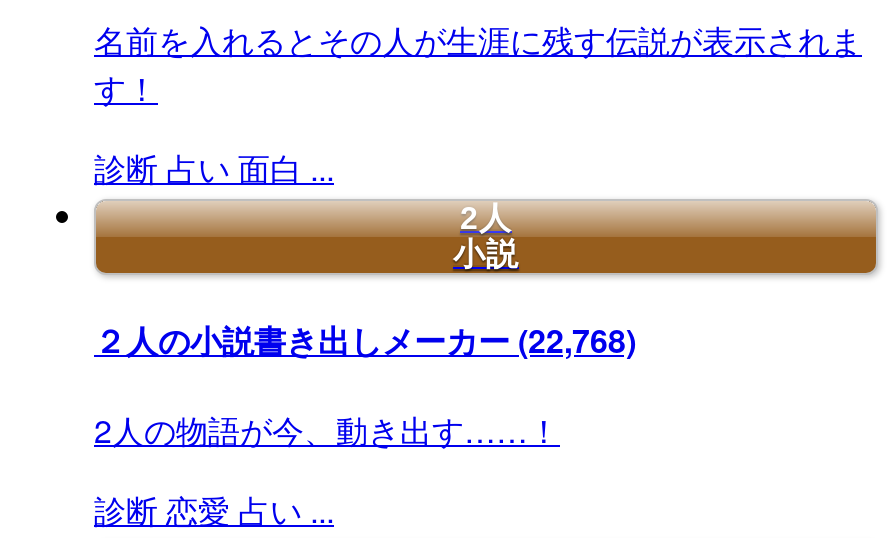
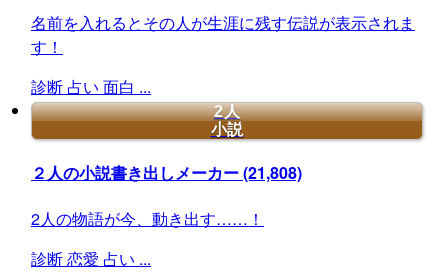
[94,317,636,363] ２人の小説書き出しメーカー(22,768) -> [31,161,302,184] ２人の小説書き出しメーカー(21,808)

